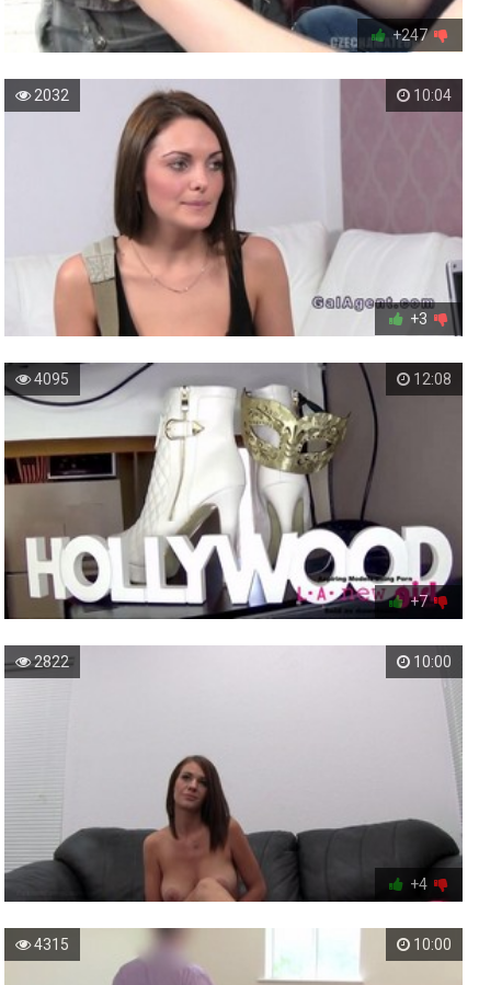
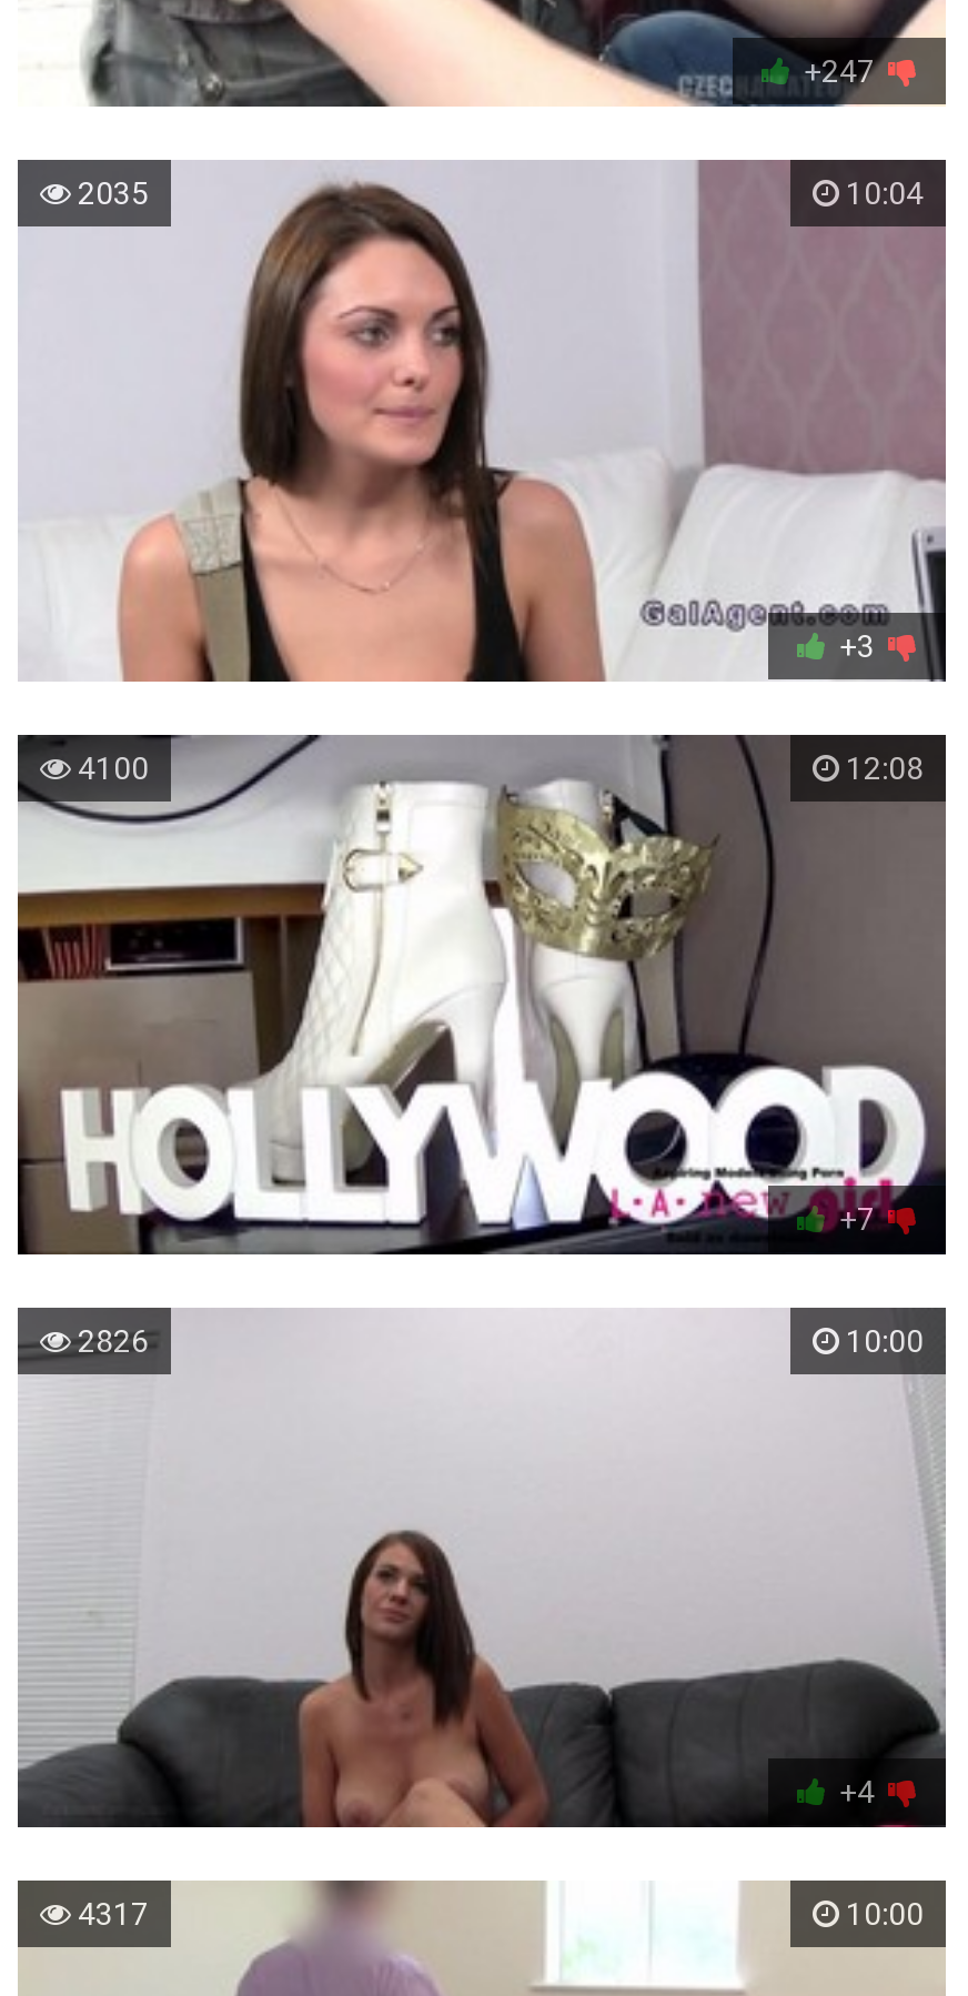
[31,87,69,105] 2032 -> [71,176,149,212] 2035
[31,370,69,387] 4095 -> [71,749,149,785] 4100
[31,653,69,670] 2822 -> [71,1322,149,1358] 2826
[31,935,69,953] 4315 -> [71,1895,149,1931] 4317

